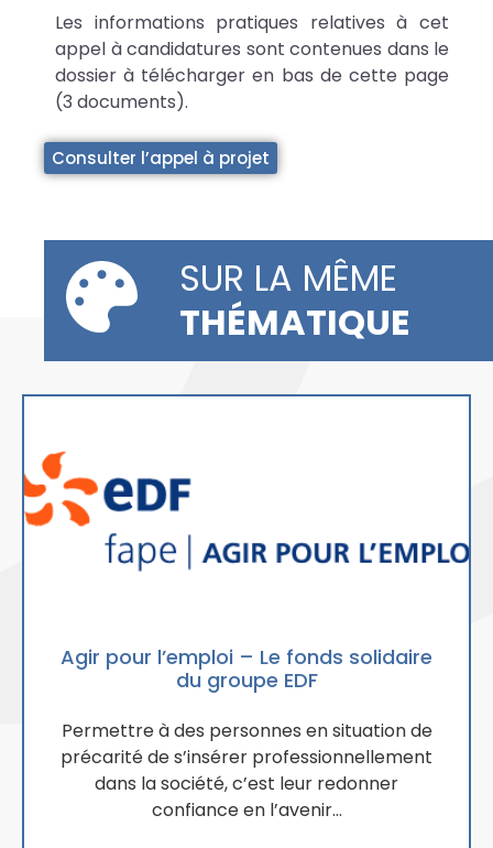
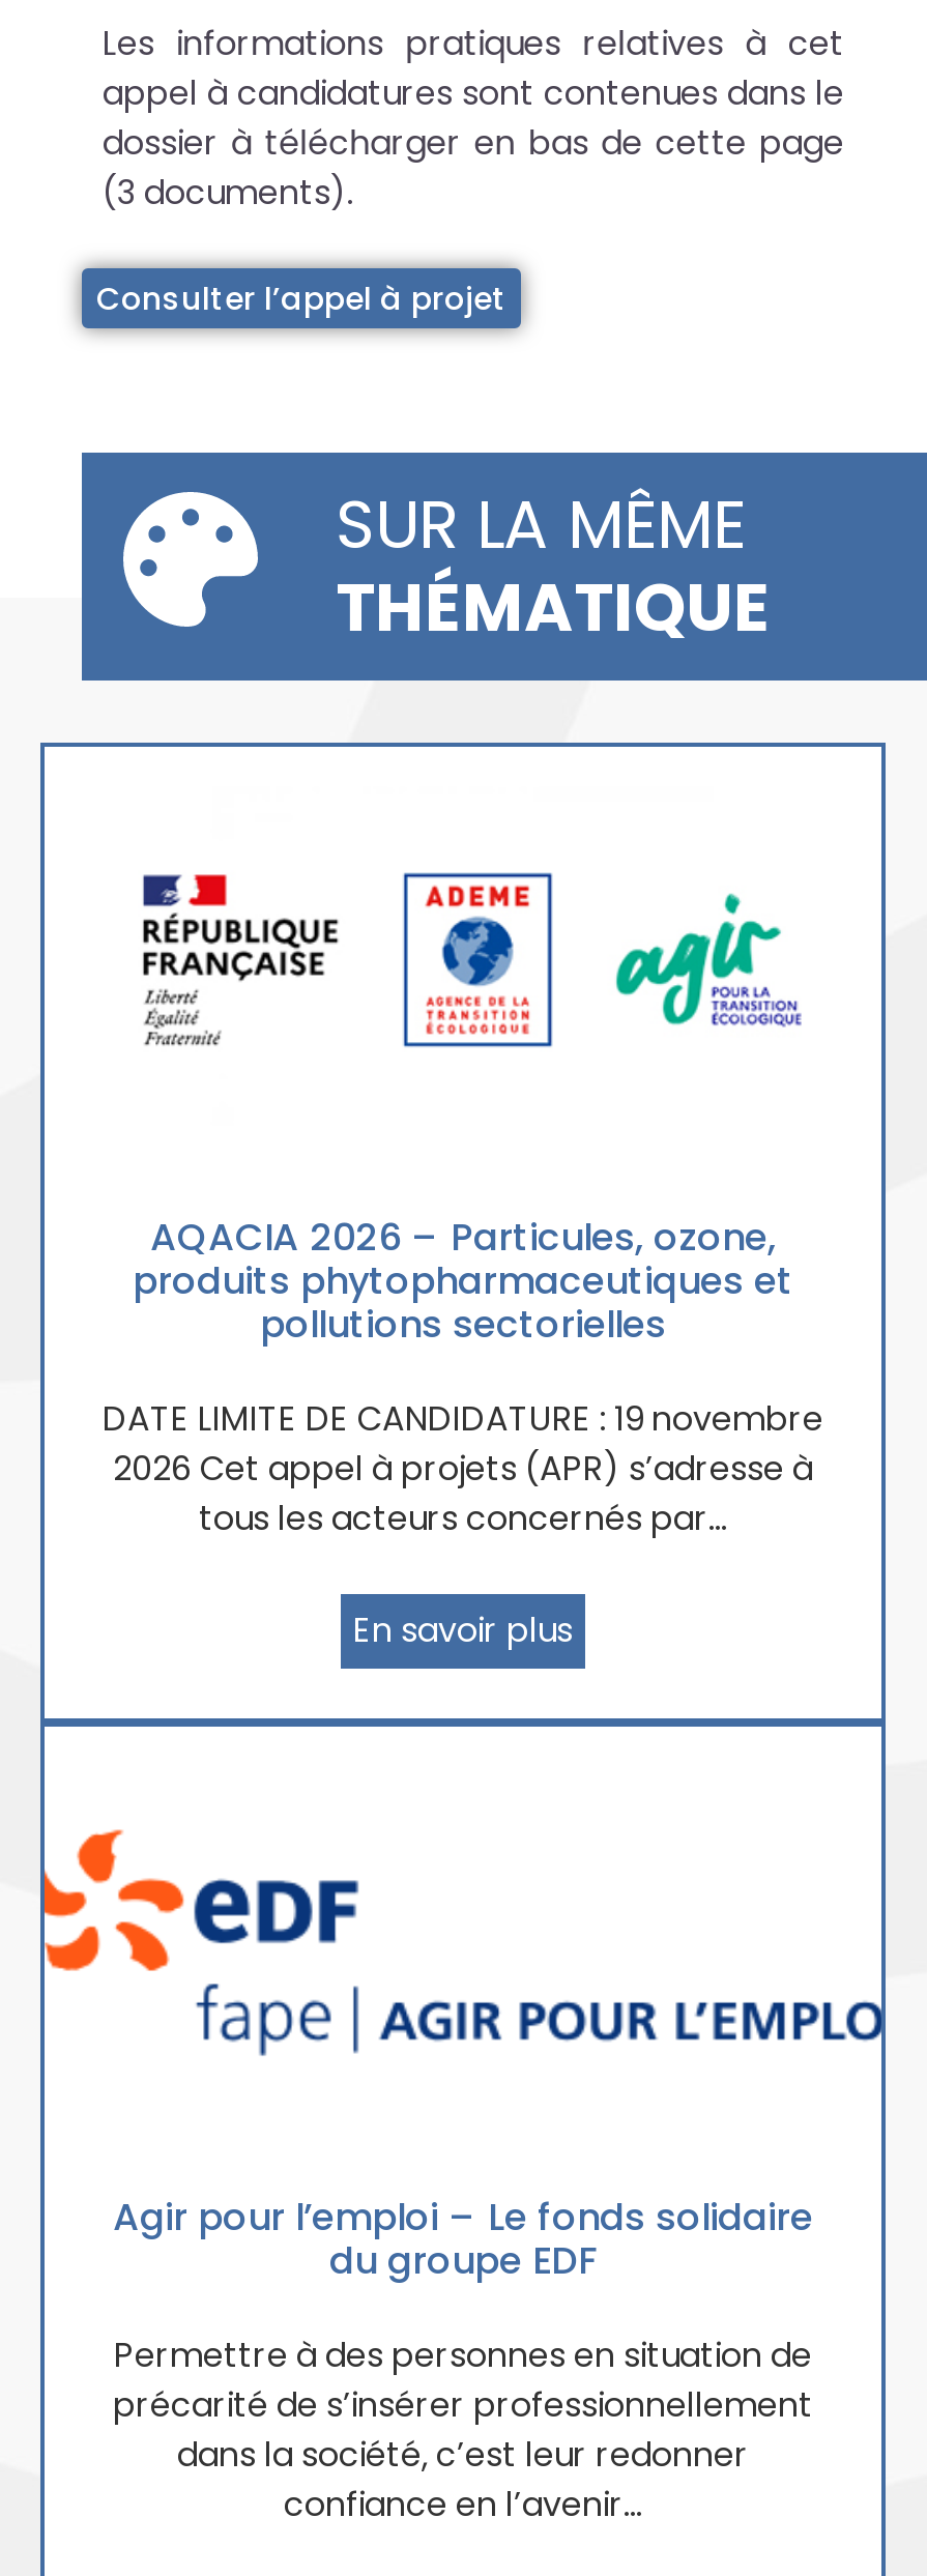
none -> [103,1211,823,1654] AQACIA 2026 – Particules, ozone, | produits phytopharmaceutiques et | pollutions sectorielles | DATE LIMITE DE CANDIDATURE : 19 novembre | 2026 Cet appel à projets (APR) s’adresse à | tous les acteurs concernés par… | En savoir plus
none -> [140,873,339,1047] [image]
none -> [401,871,554,1049] [image]
none -> [614,892,803,1029] [image]

